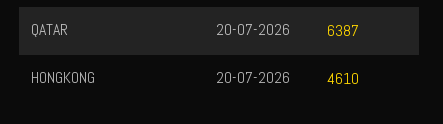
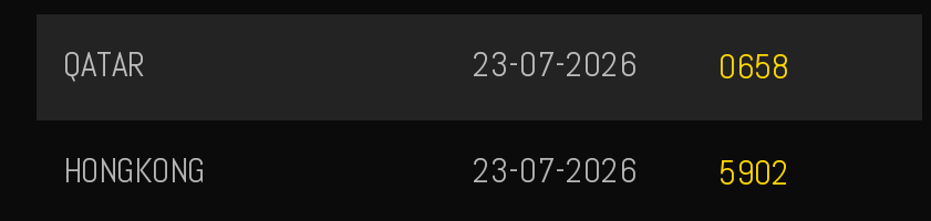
[216,20,290,40] 20-07-2026 -> [473,44,637,88] 23-07-2026
[327,21,359,41] 6387 -> [718,45,789,90] 0658
[216,68,290,88] 20-07-2026 -> [473,150,637,194] 23-07-2026
[327,69,359,89] 4610 -> [718,151,789,196] 5902

